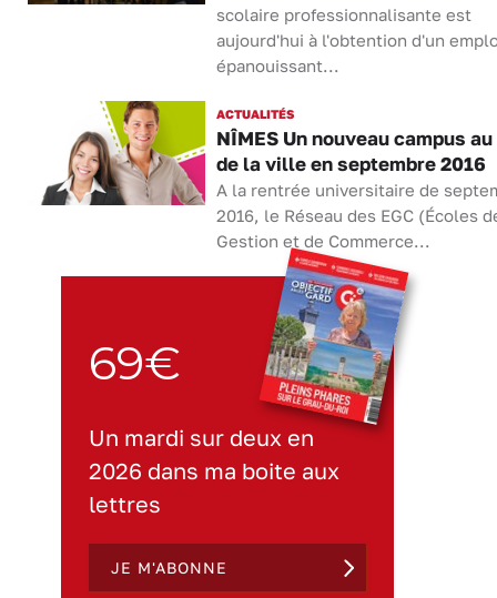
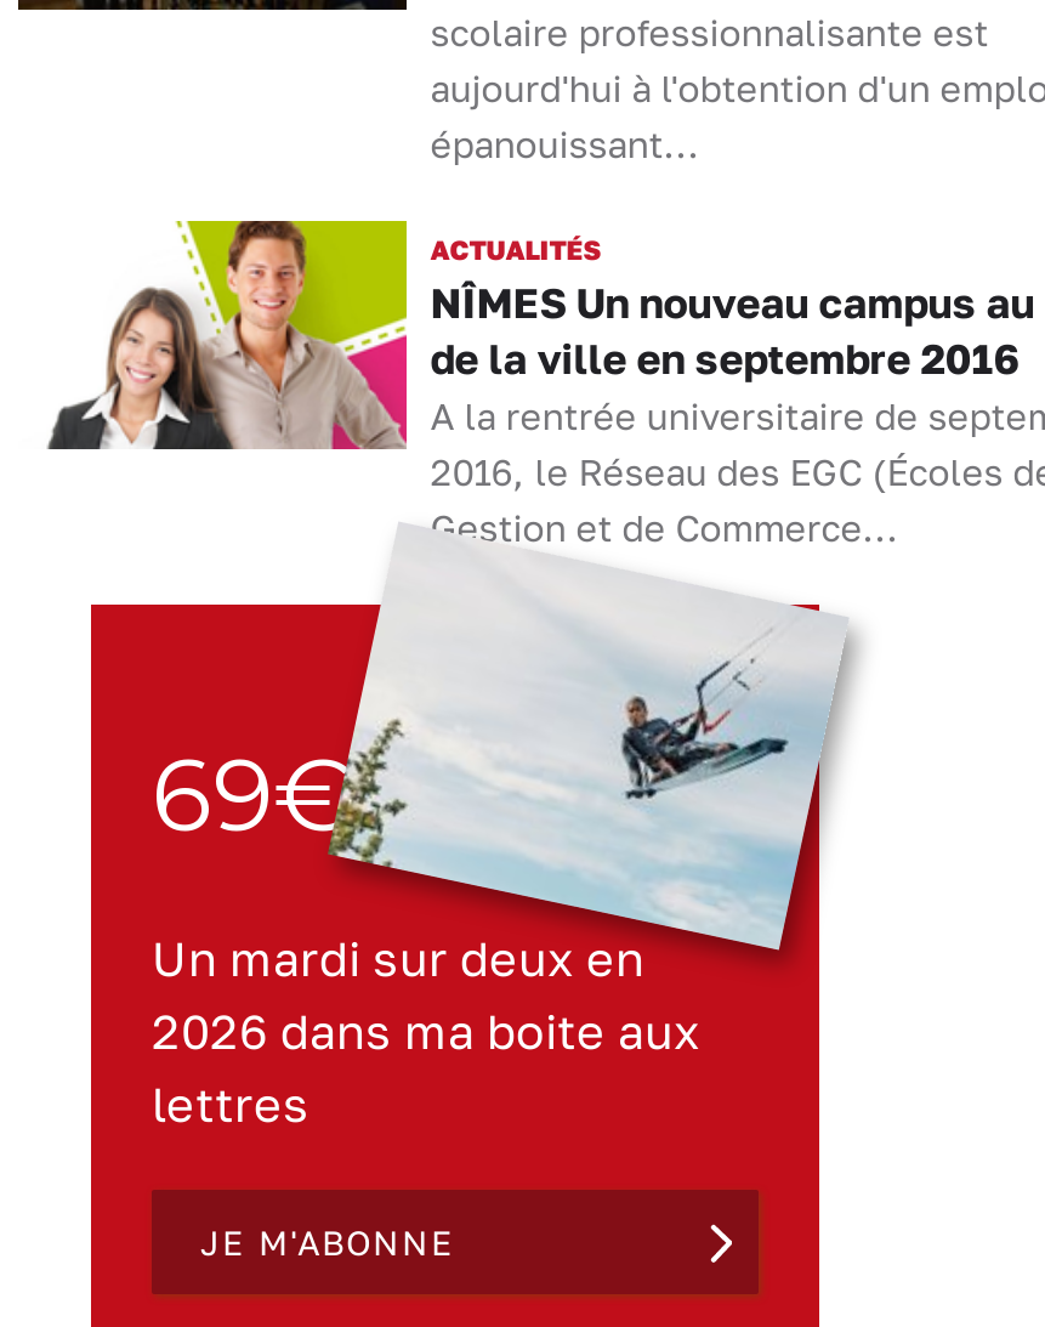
[176,242,412,438] [image] -> [341,524,856,962] [image]

